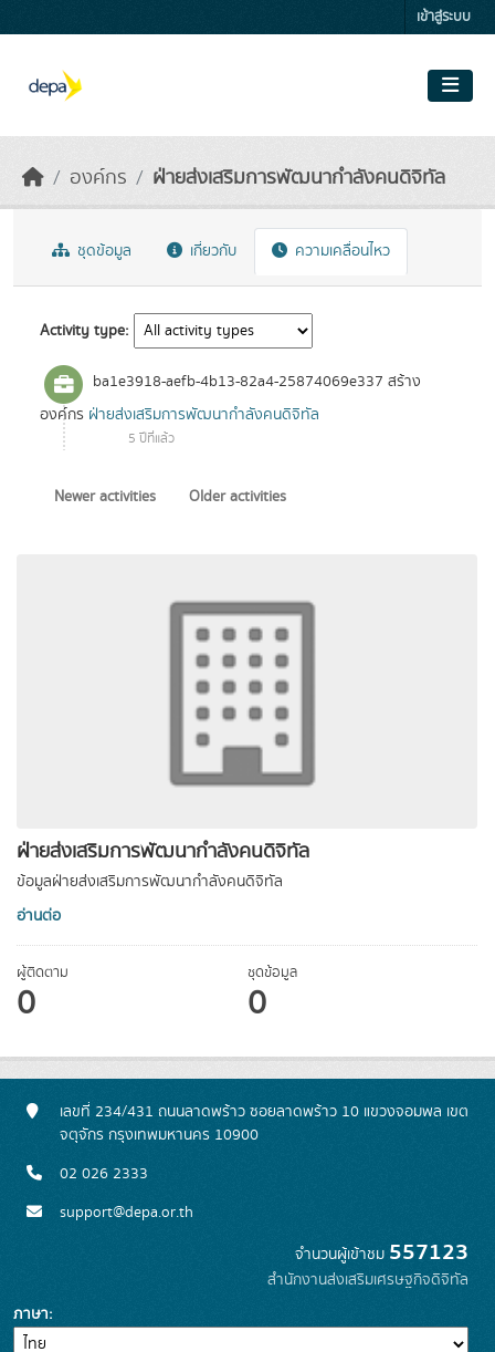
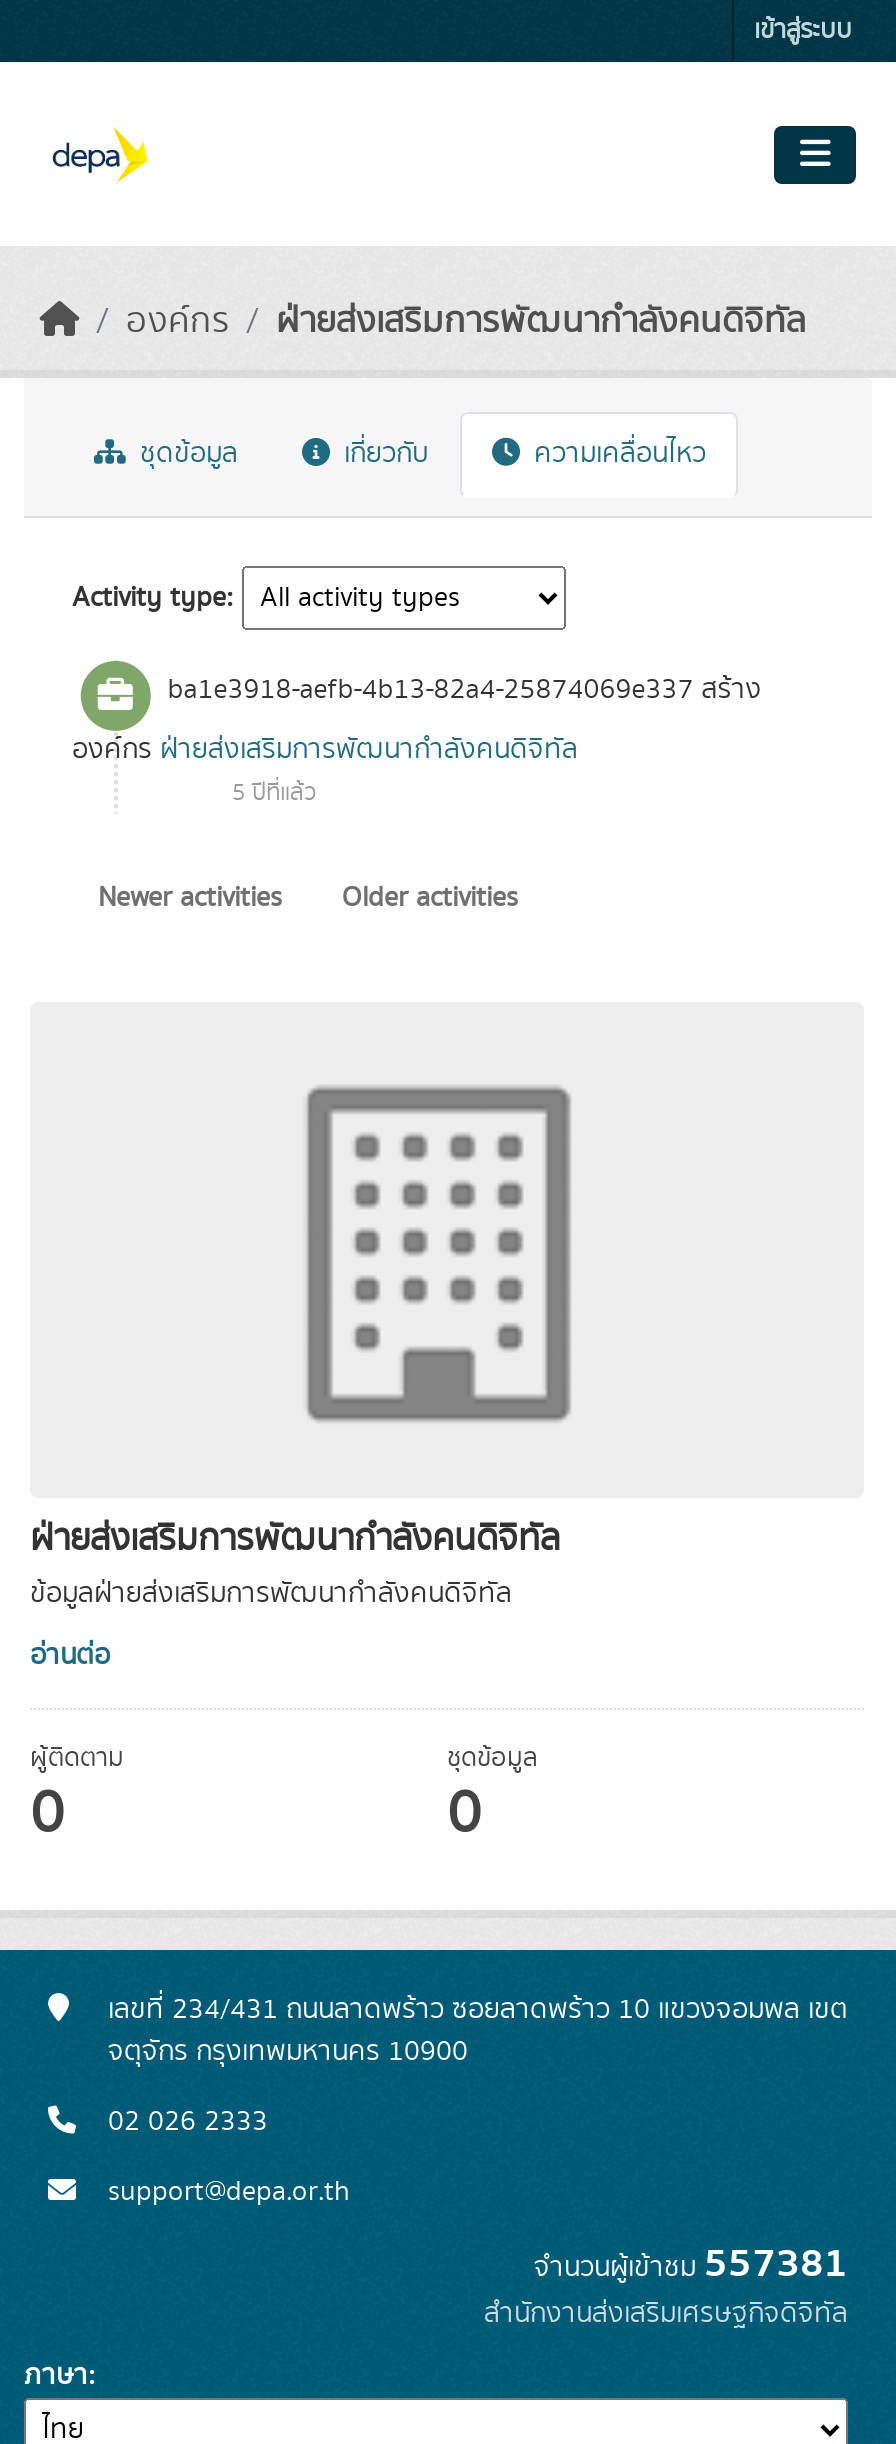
[295,1235,468,1270] จำนวนผู้เข้าชม557123 -> [534,2232,848,2296] จำนวนผู้เข้าชม557381

